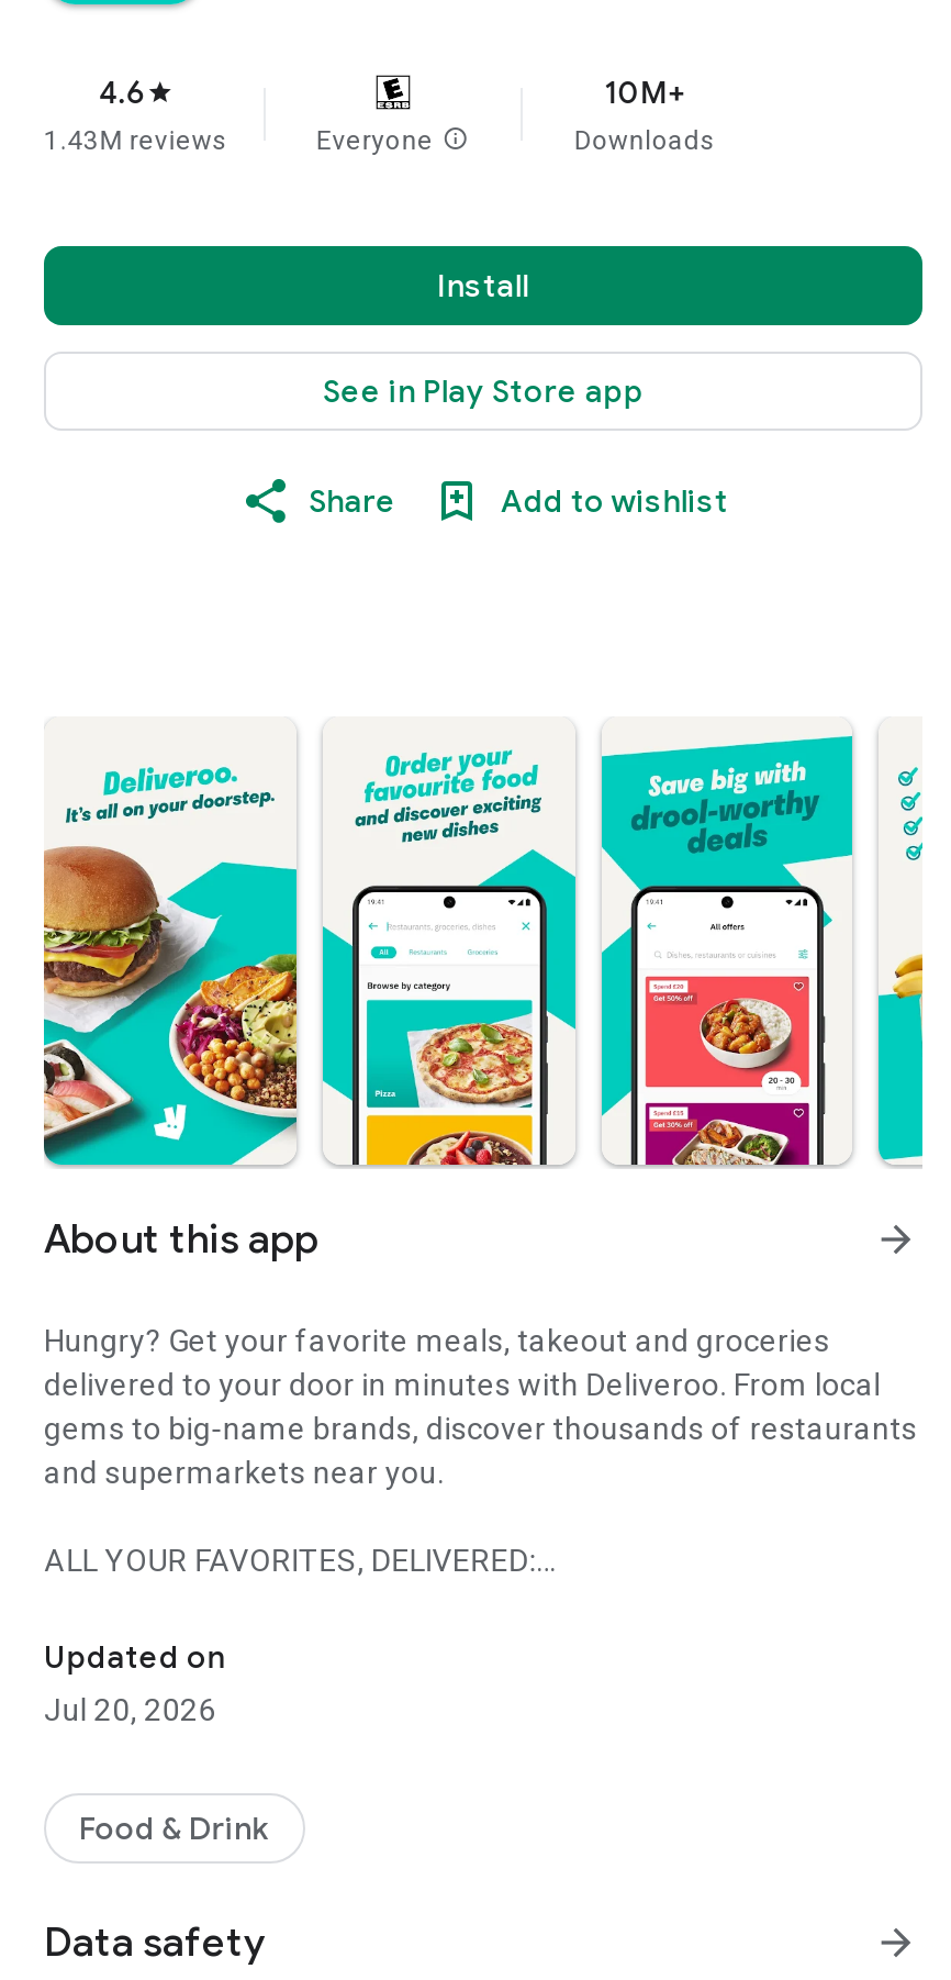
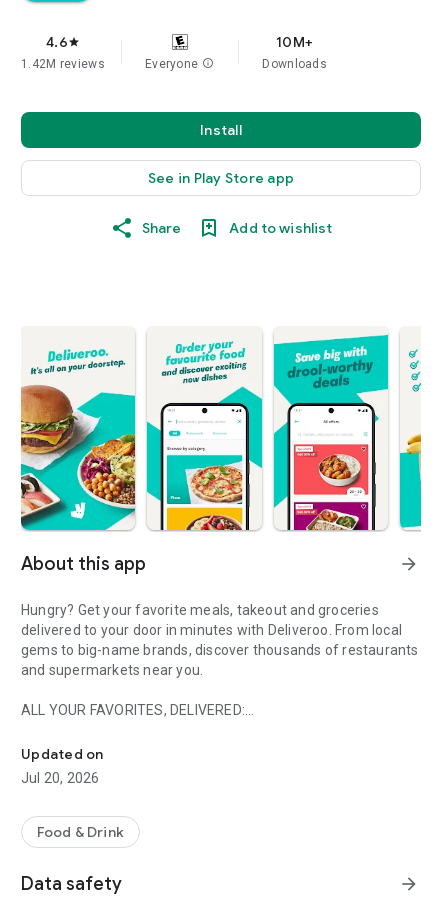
[44,125,228,156] 1.43M reviews -> [21,57,105,71] 1.42M reviews

